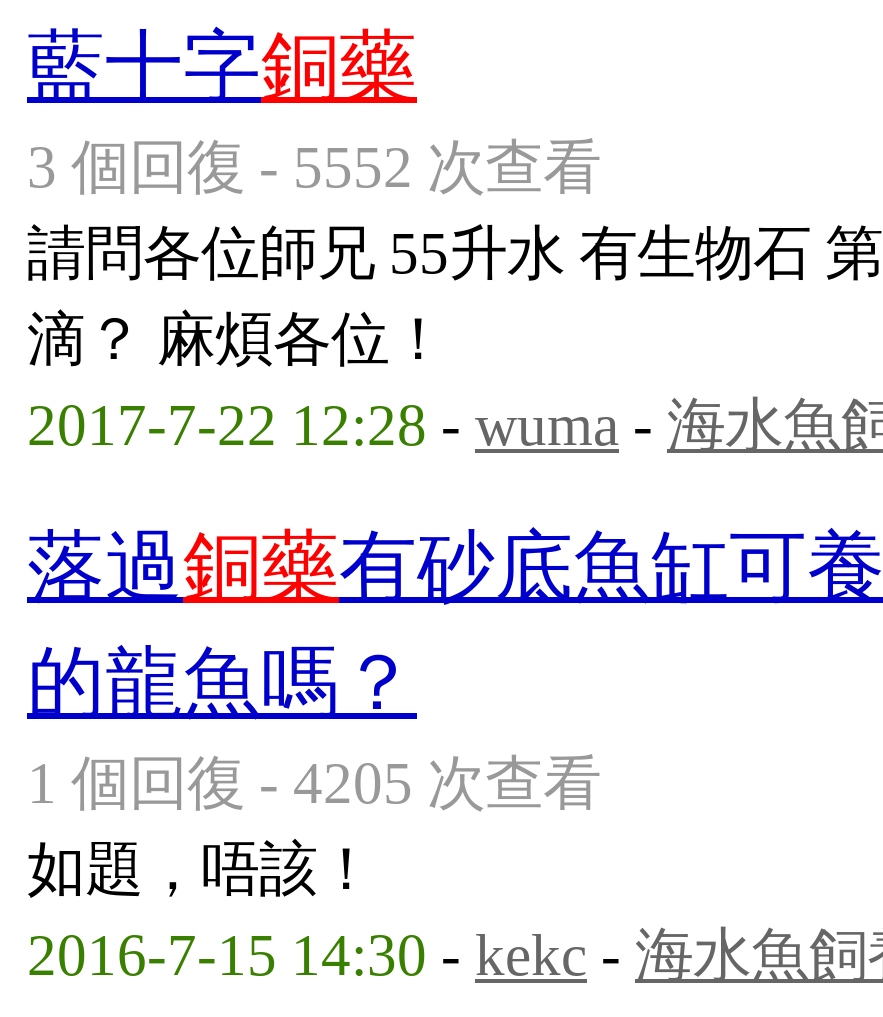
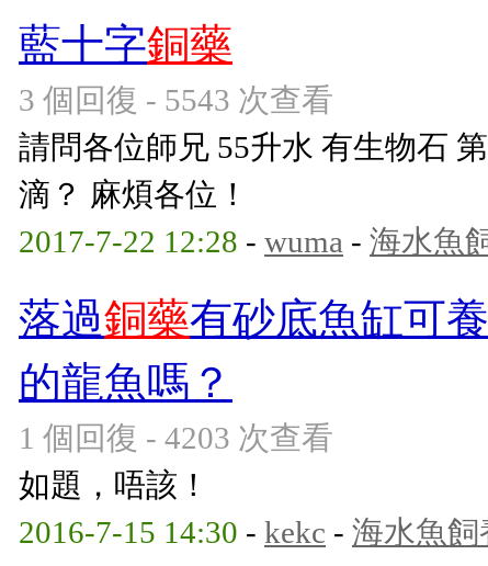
[27,135,601,199] 3 個回復 - 5552 次查看 -> [19,82,333,117] 3 個回復 - 5543 次查看
[27,751,601,815] 1 個回復 - 4205 次查看 -> [19,420,333,455] 1 個回復 - 4203 次查看

